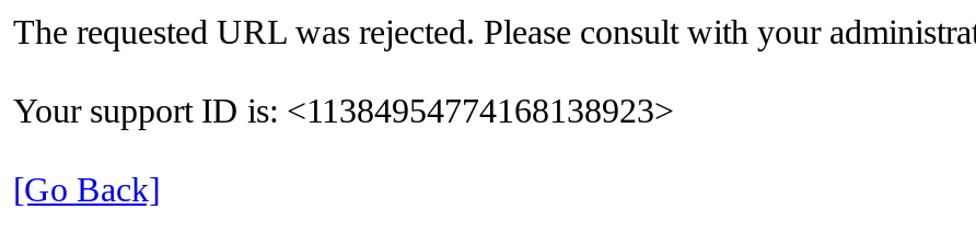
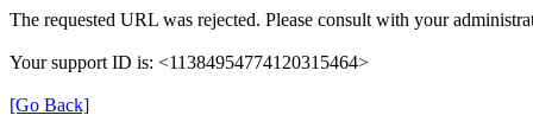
[13,92,674,129] Your support ID is: <11384954774168138923> -> [10,52,369,72] Your support ID is: <11384954774120315464>

